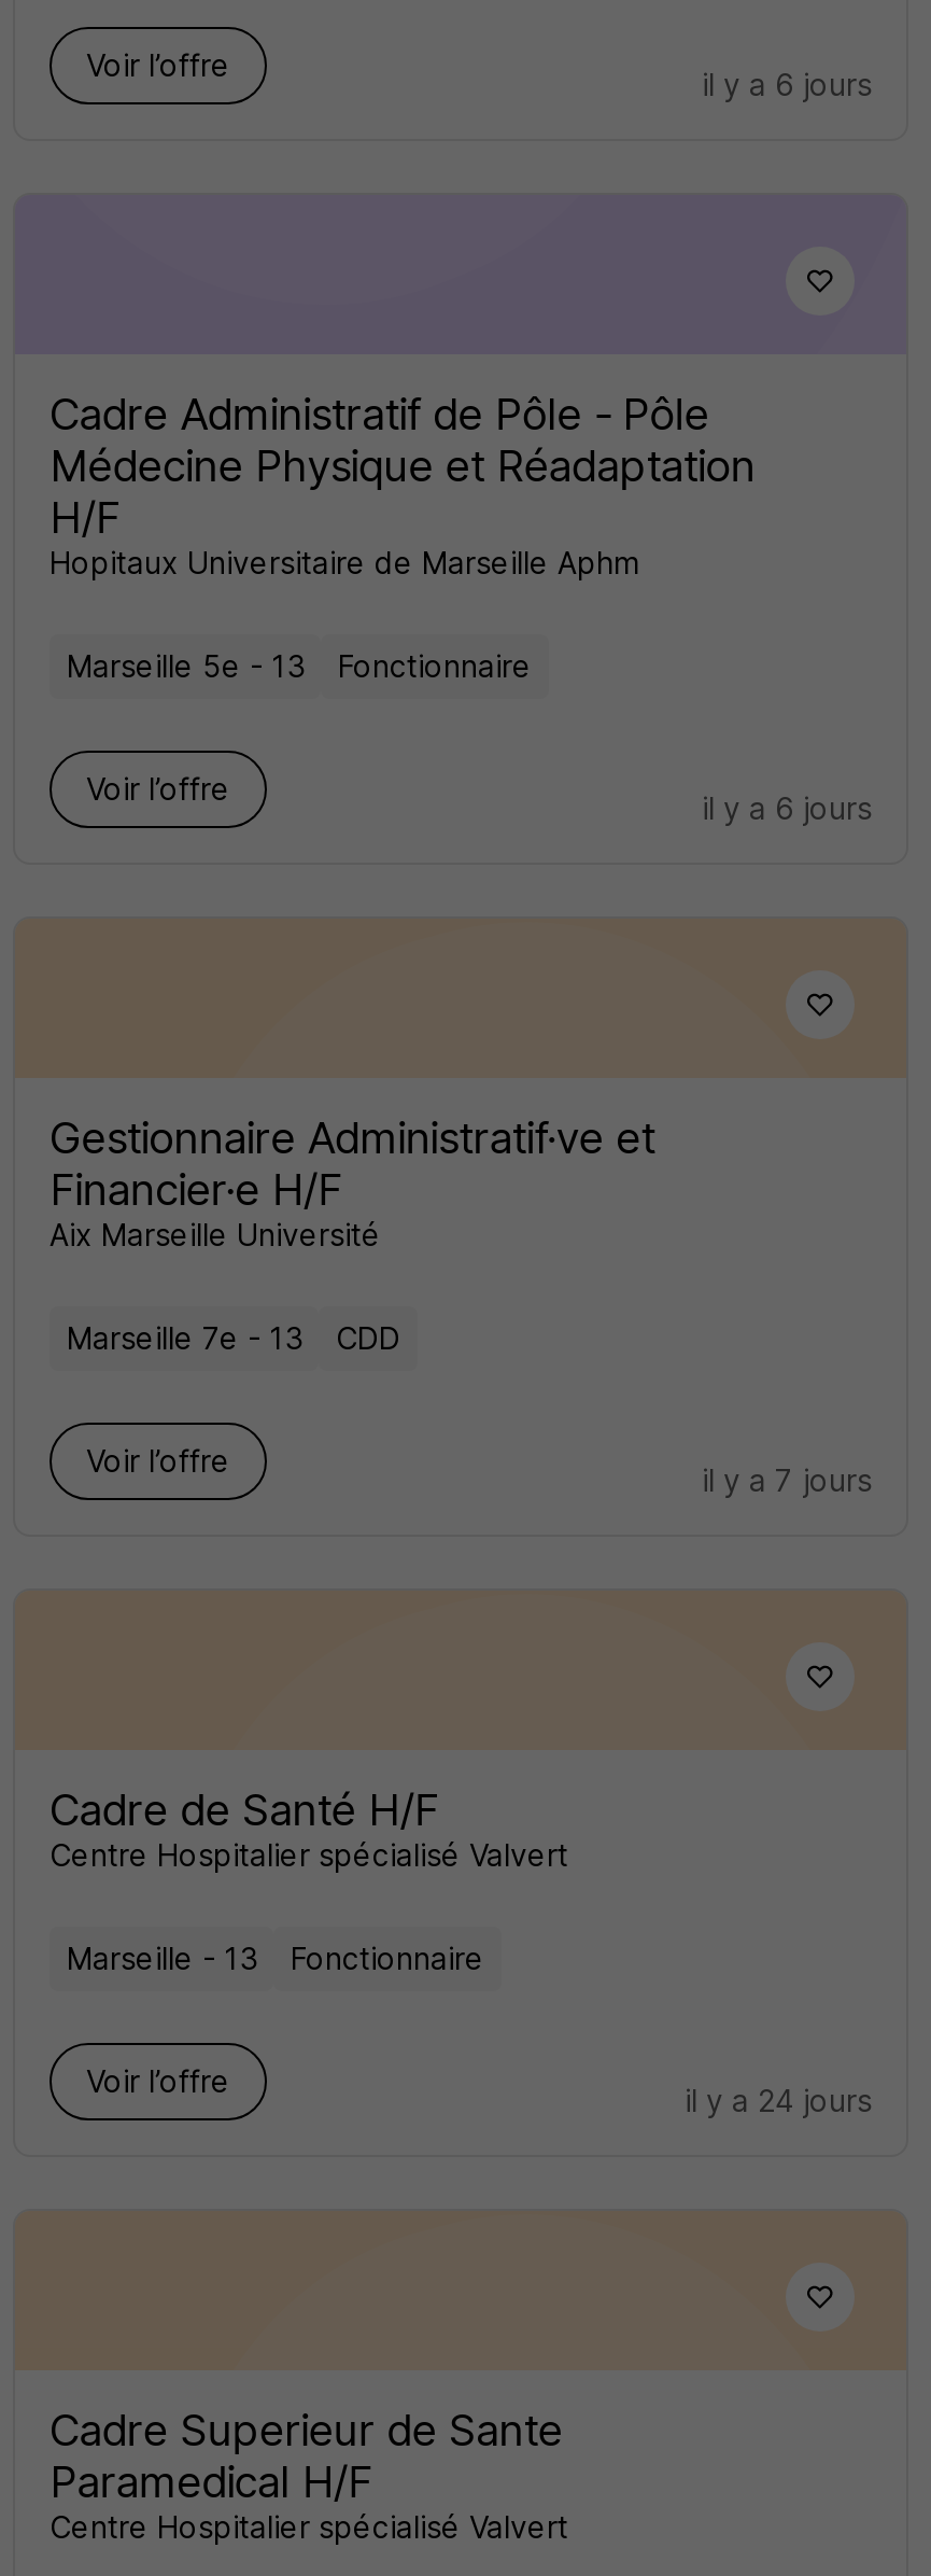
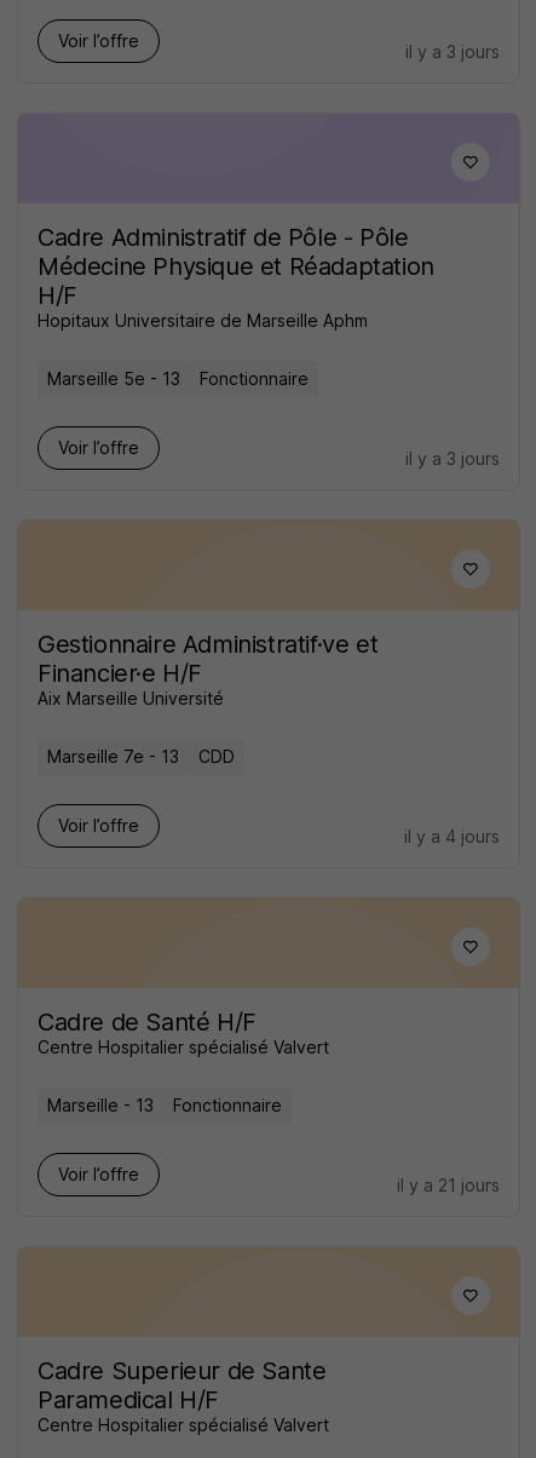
[702,66,872,102] il y a 6 jours -> [405,41,500,62] il y a 3 jours
[702,789,872,826] il y a 6 jours -> [405,448,500,469] il y a 3 jours
[702,1461,872,1498] il y a 7 jours -> [404,826,500,846] il y a 4 jours
[685,2082,872,2118] il y a 24 jours -> [397,1175,500,1195] il y a 21 jours

